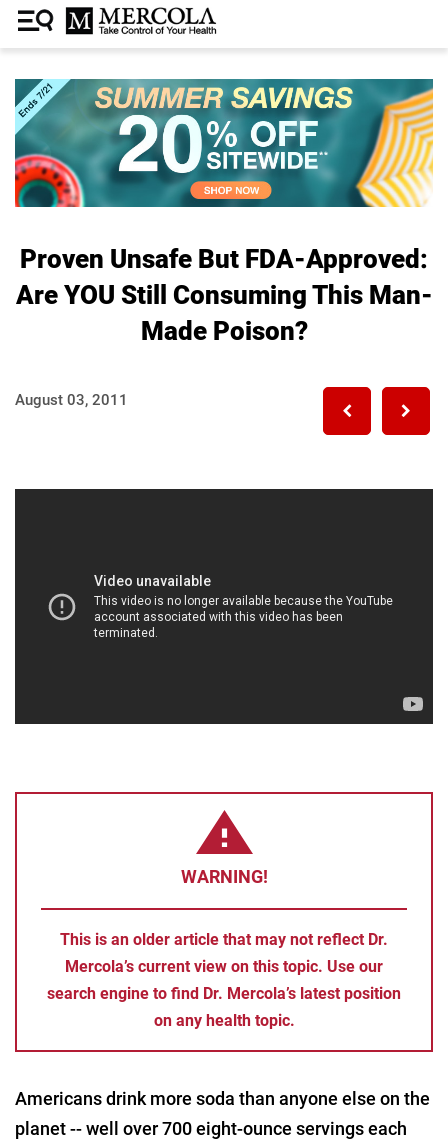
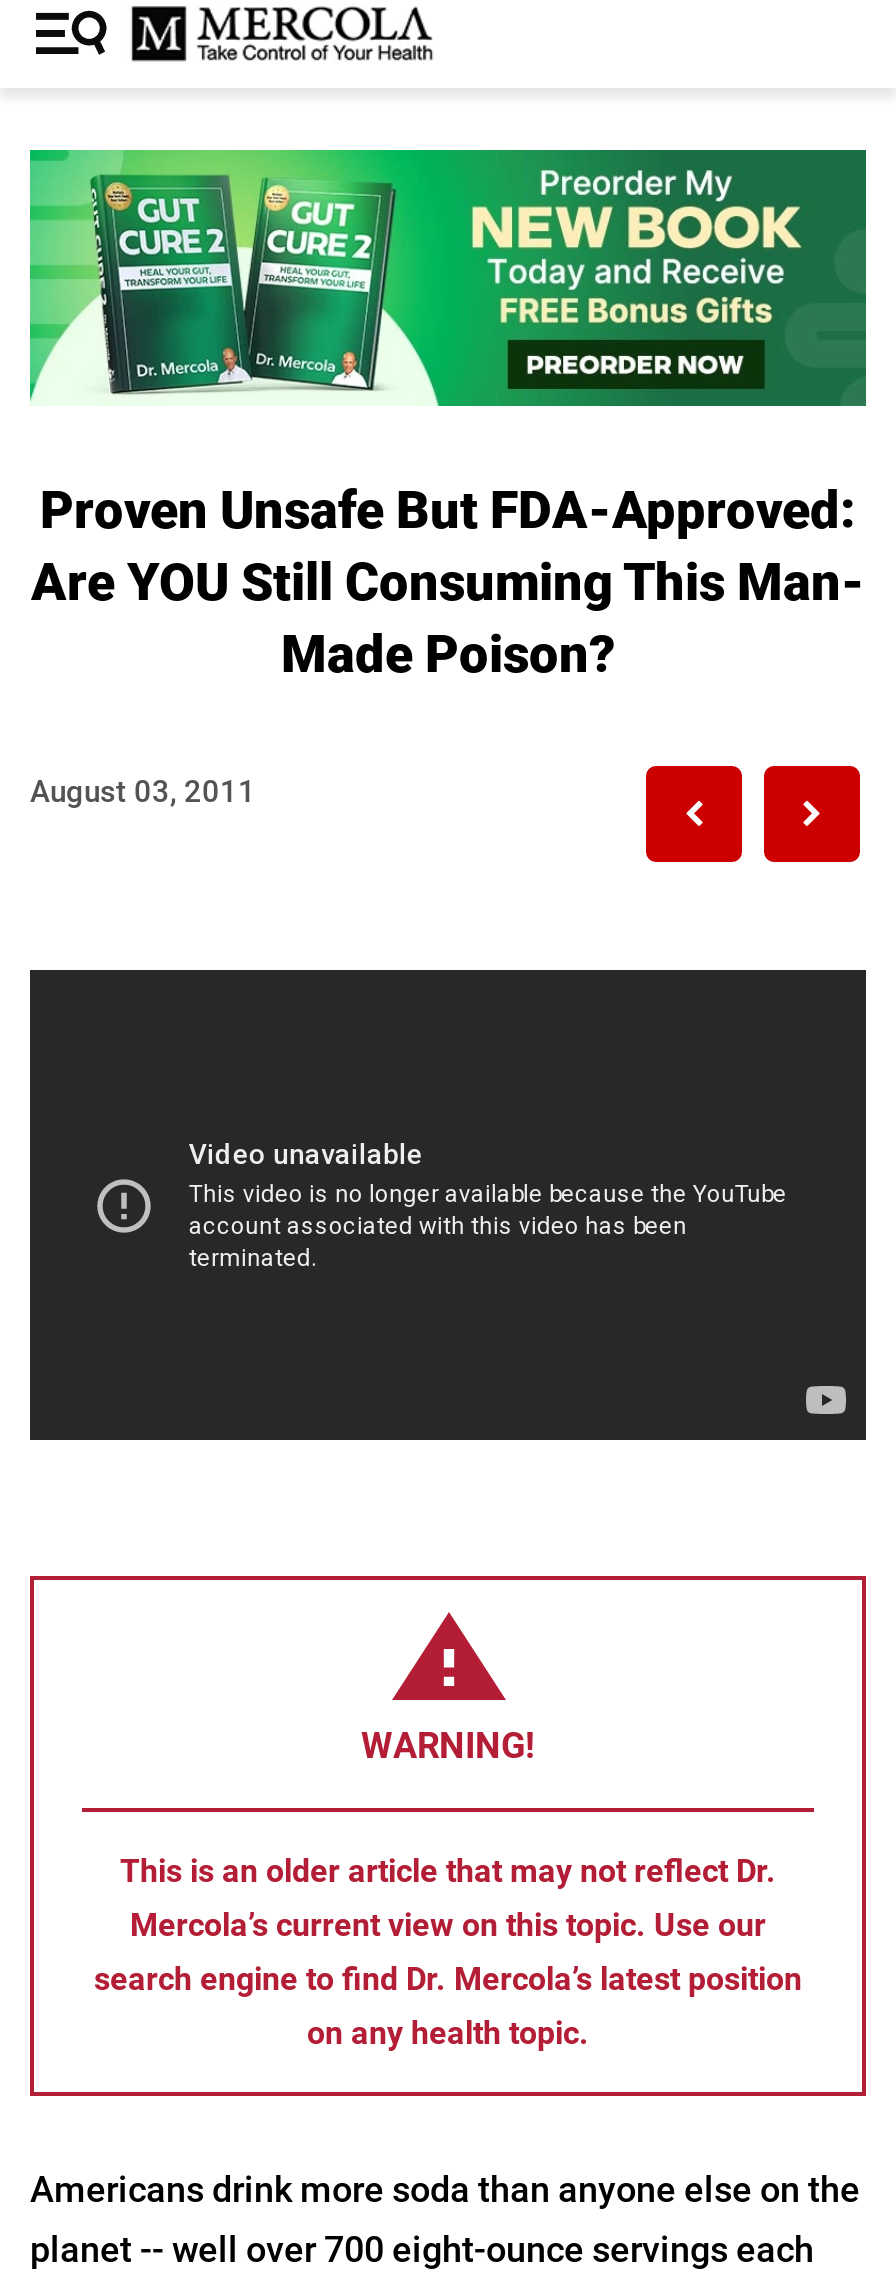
[14,78,434,208] [image] -> [28,148,868,408] [image]

